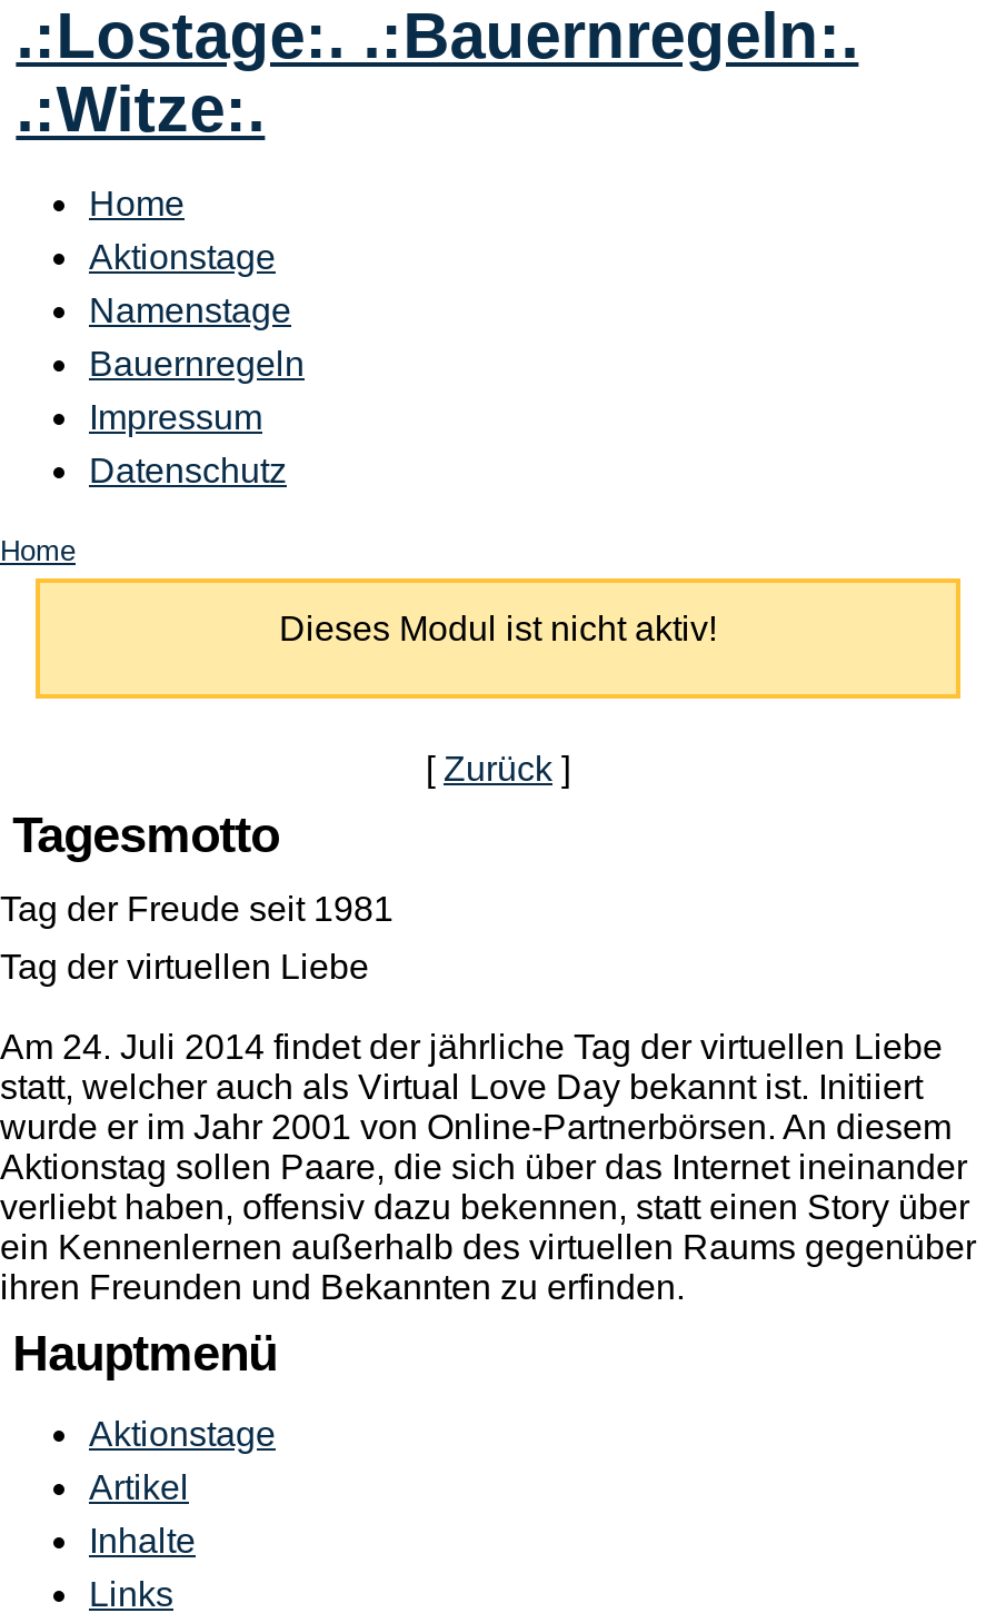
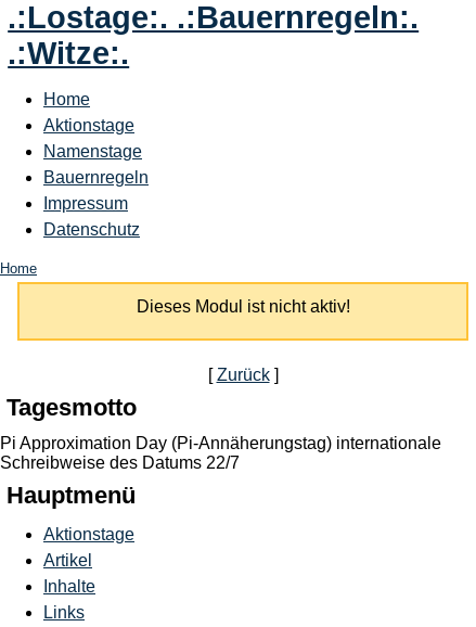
[0,890,976,1306] Tag der Freude seit 1981 | Tag der virtuellen Liebe | Am 24. Juli 2014 findet der jährliche Tag der virtuellen Liebe | statt, welcher auch als Virtual Love Day bekannt ist. Initiiert | wurde er im Jahr 2001 von Online-Partnerbörsen. An diesem | Aktionstag sollen Paare, die sich über das Internet ineinander | verliebt haben, offensiv dazu bekennen, statt einen Story über | ein Kennenlernen außerhalb des virtuellen Raums gegenüber | ihren Freunden und Bekannten zu erfinden. -> [0,434,441,472] Pi Approximation Day (Pi-Annäherungstag) internationale | Schreibweise des Datums 22/7

